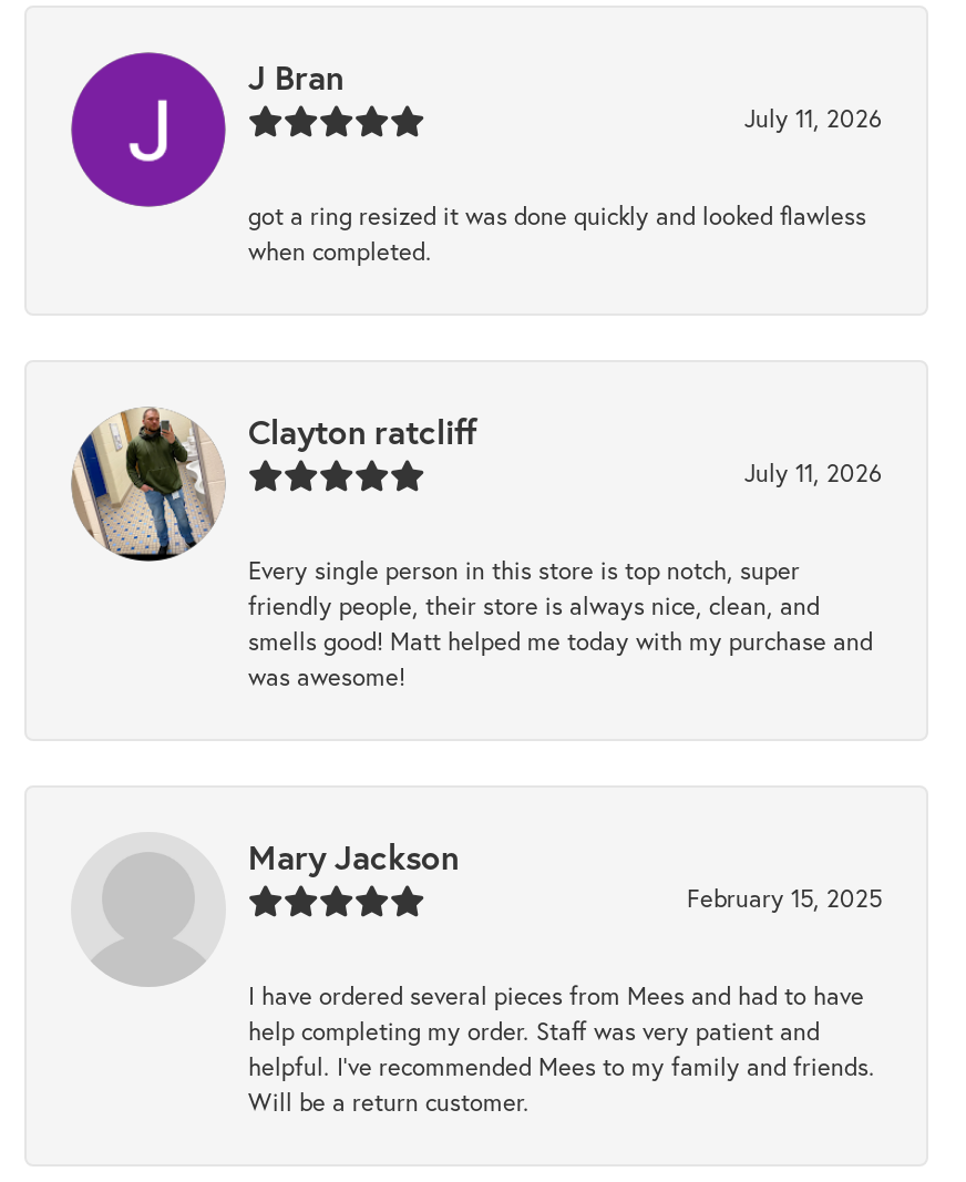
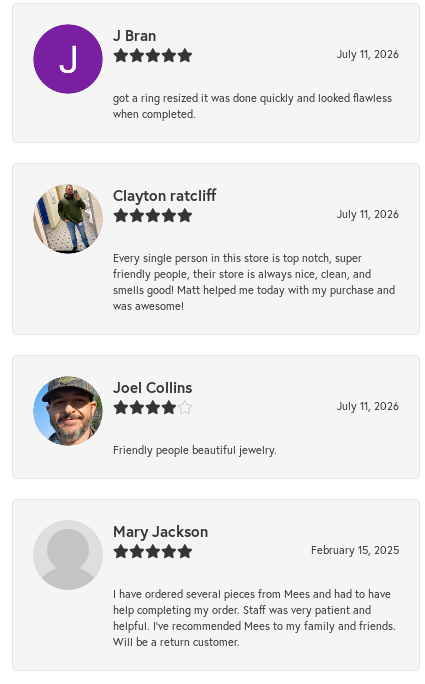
none -> [33,376,399,457] [image] | Joel Collins | July 11, 2026 | Friendly people beautiful jewelry.

